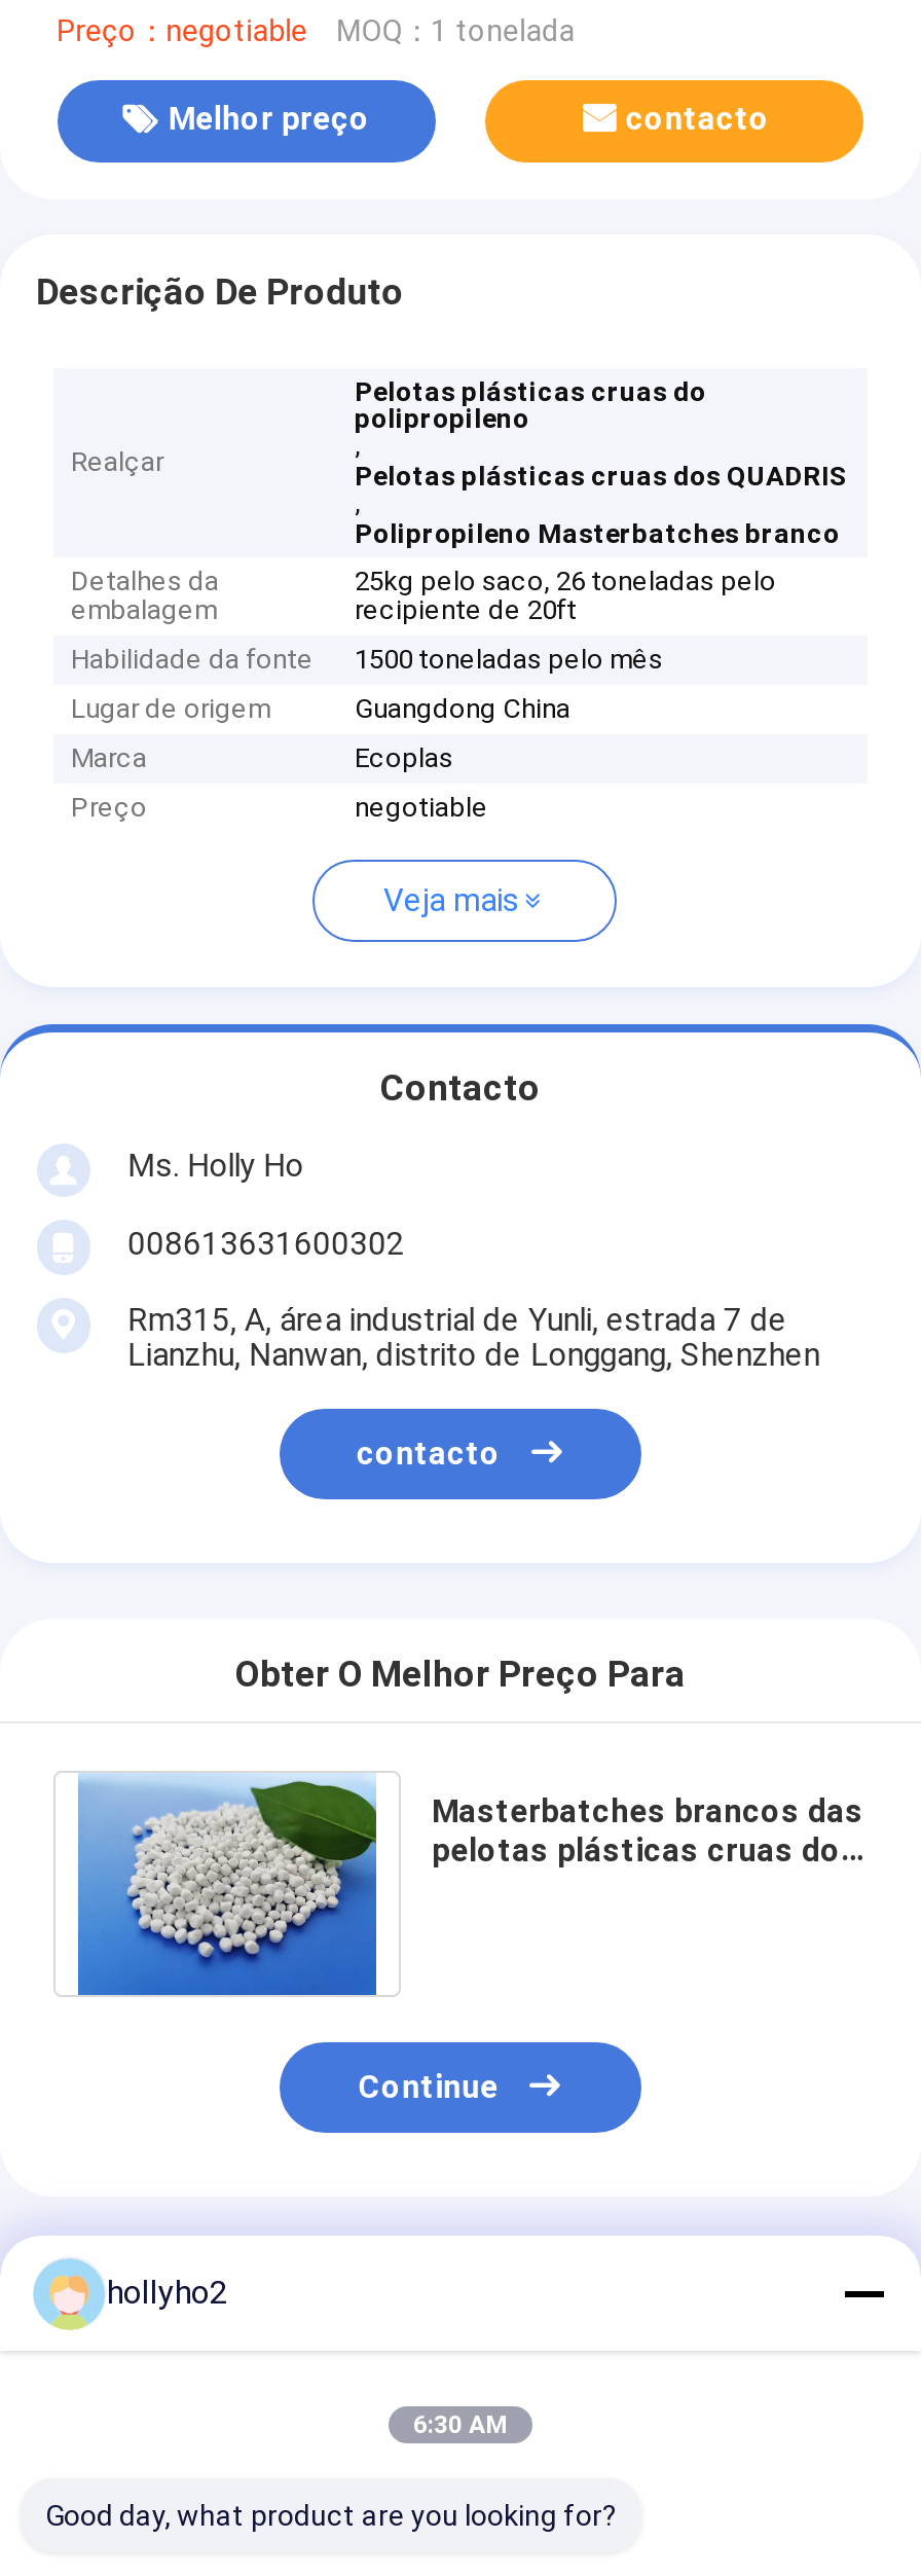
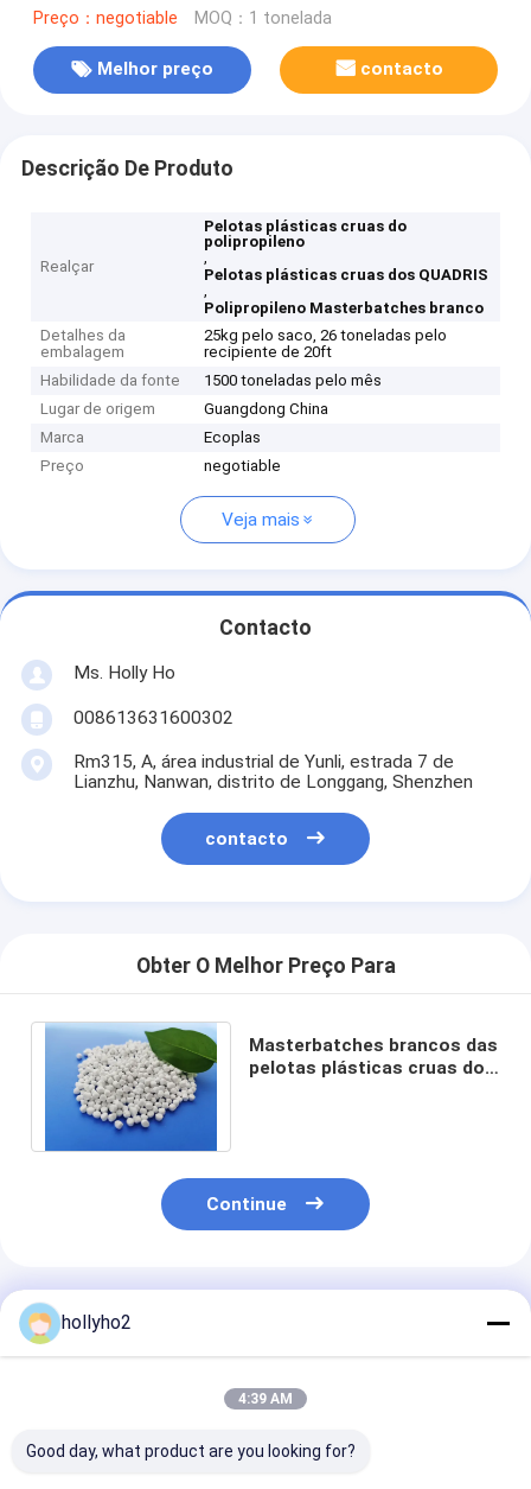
[413,2410,508,2439] 6:30 AM -> [238,1391,293,1407] 4:39 AM

